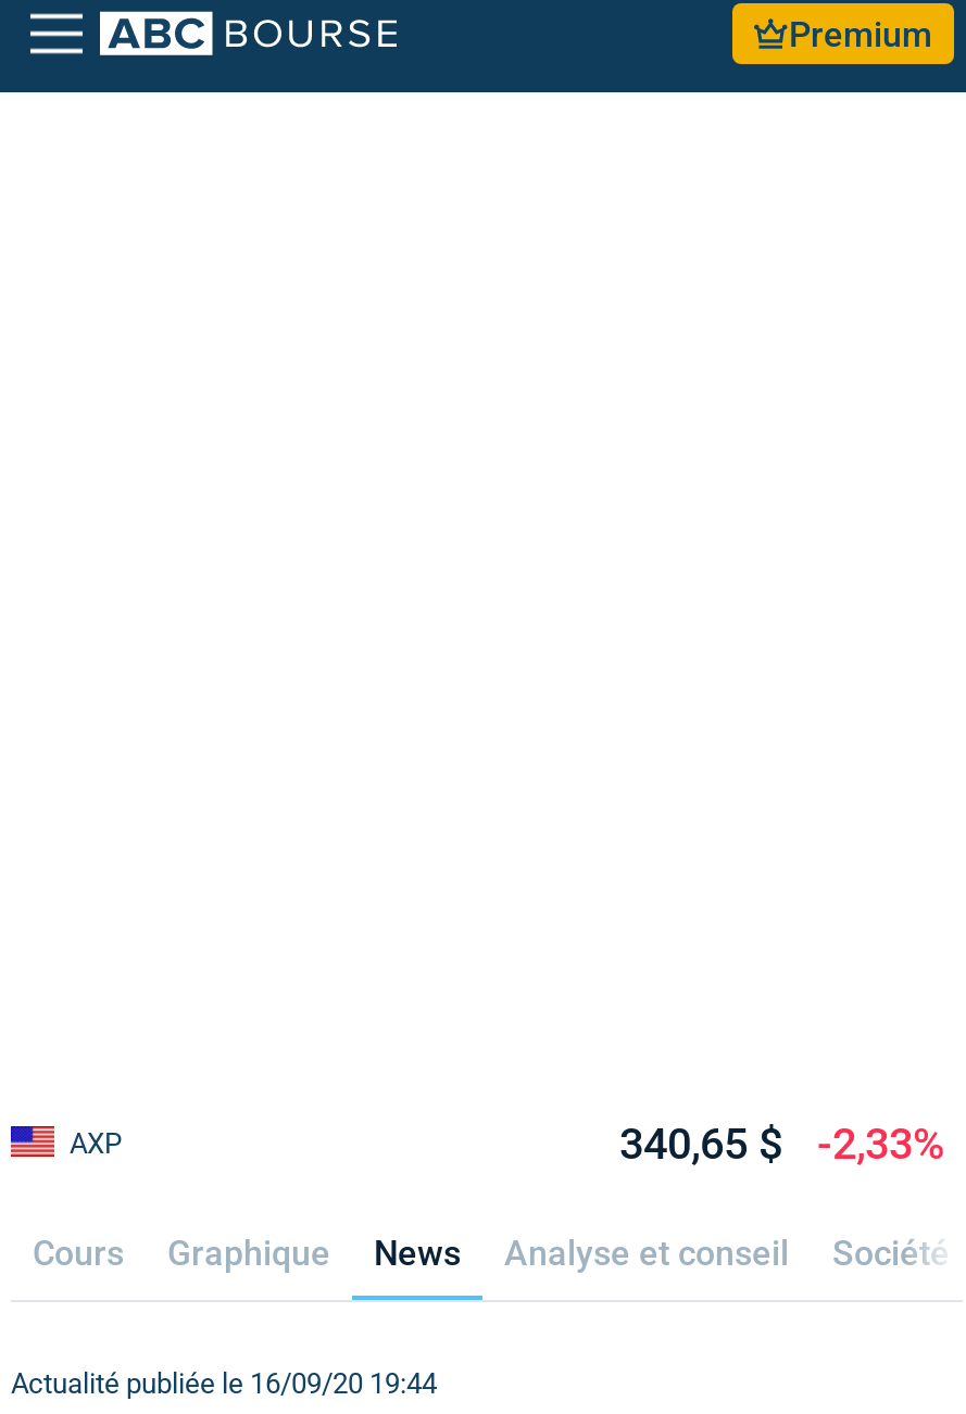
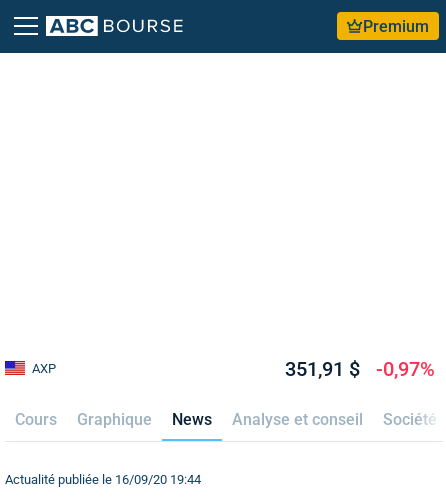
[619,1118,782,1170] 340,65 $ -> [285,357,360,381] 351,91 $
[817,1118,945,1170] -2,33% -> [376,357,435,381] -0,97%

